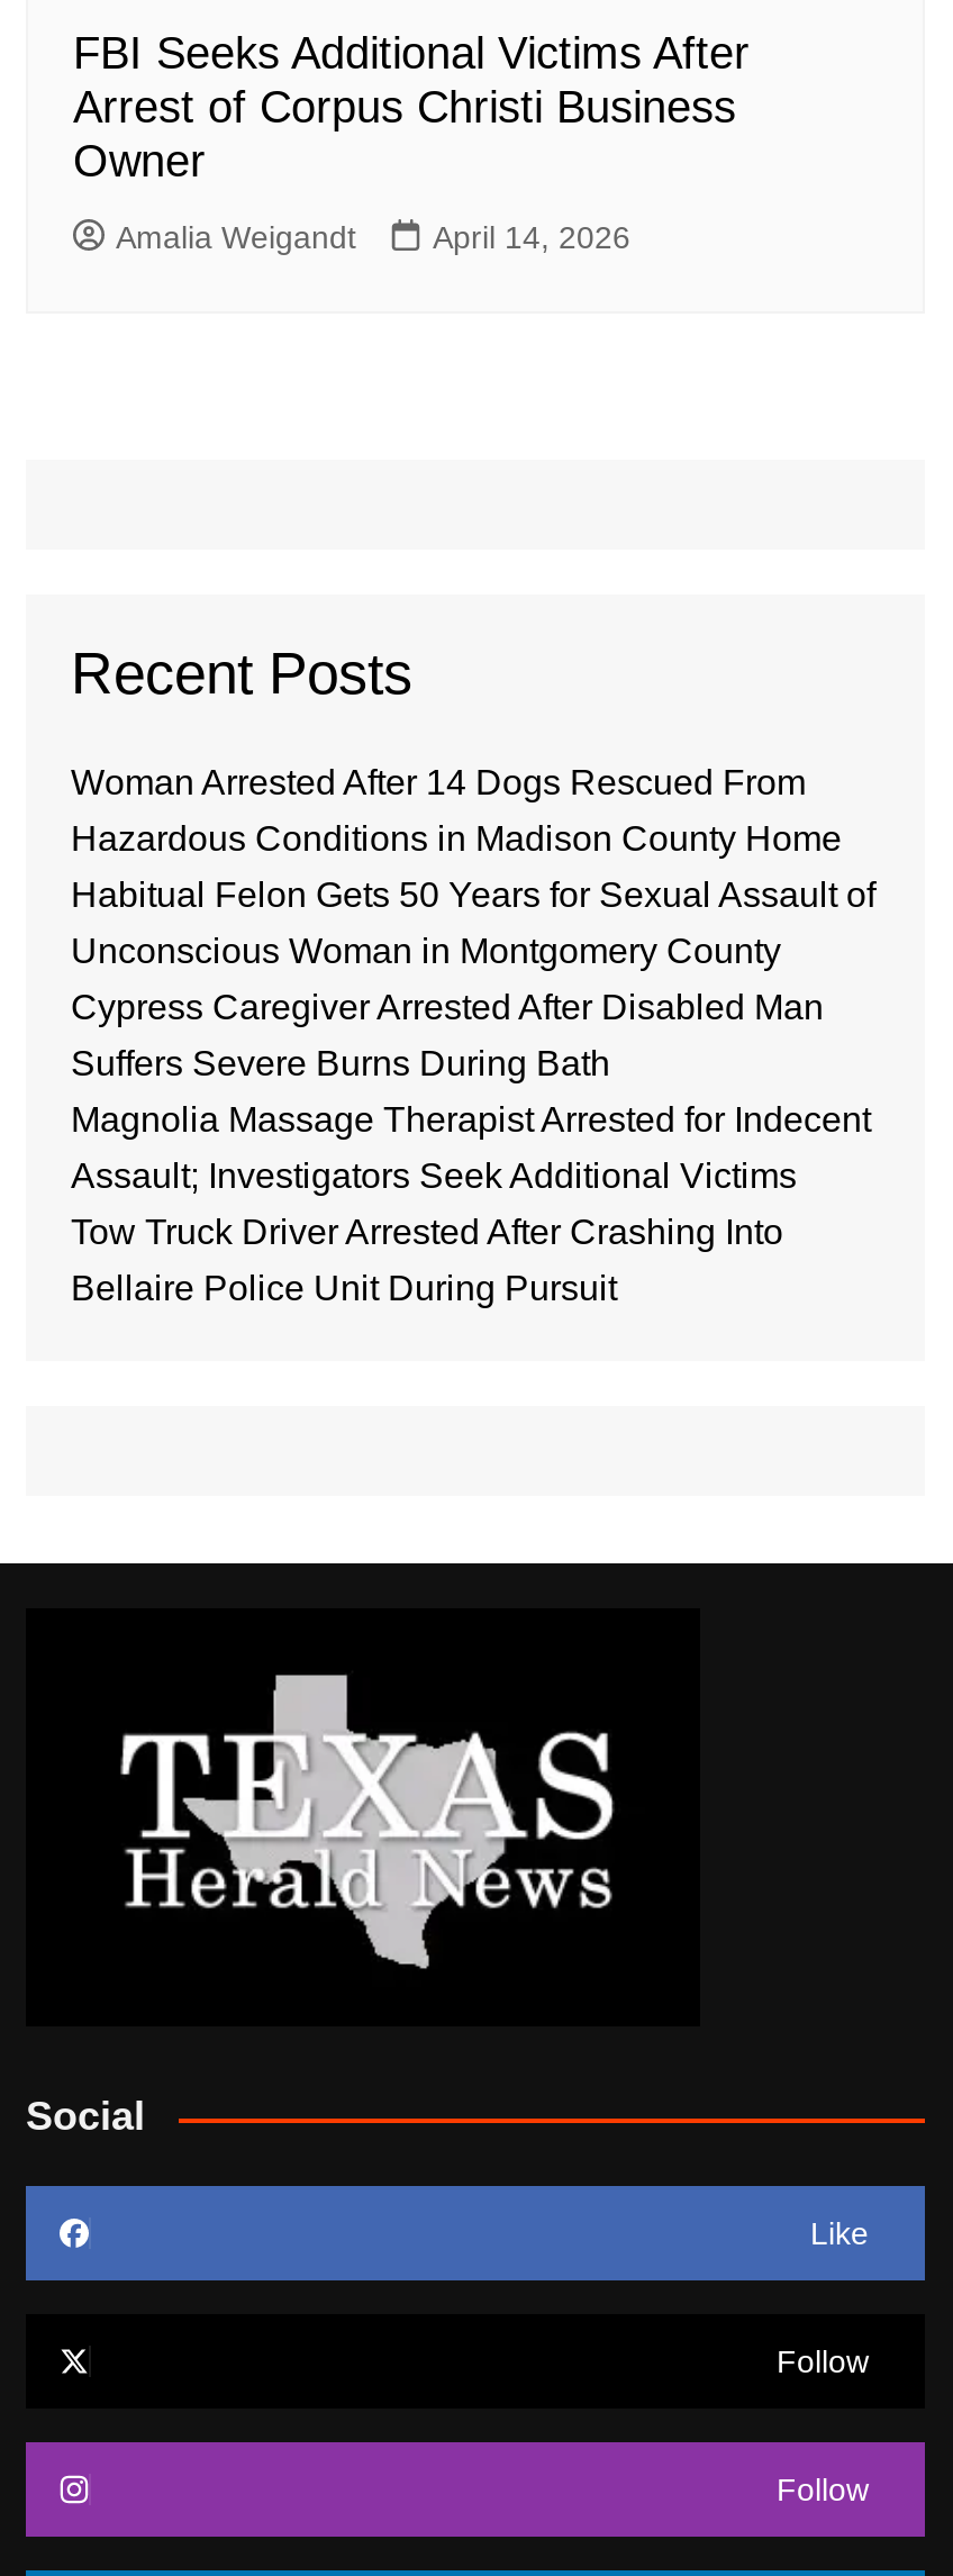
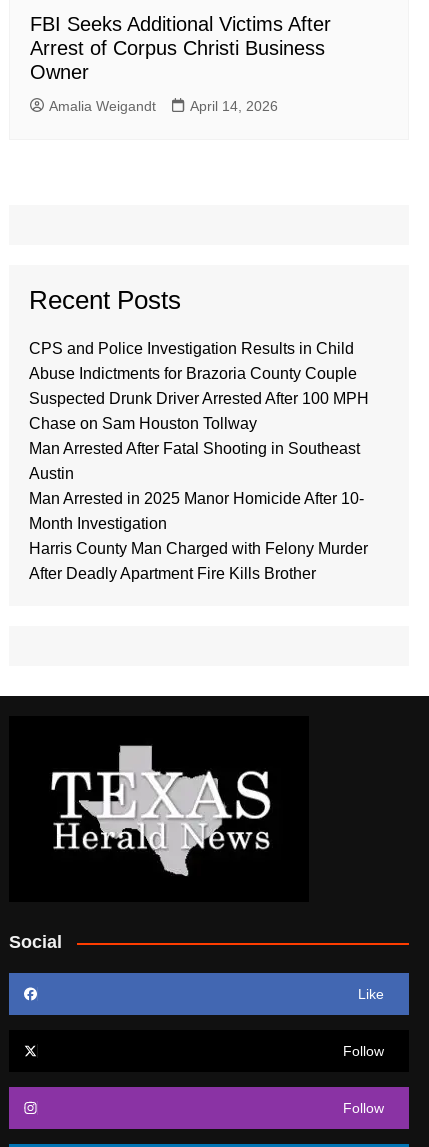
[71,764,806,802] Woman Arrested After 14 Dogs Rescued From -> [29,340,354,357] CPS and Police Investigation Results in Child
[71,820,842,858] Hazardous Conditions in Madison County Home -> [29,365,357,382] Abuse Indictments for Brazoria County Couple
[71,876,875,915] Habitual Felon Gets 50 Years for Sexual Assault of -> [29,390,369,407] Suspected Drunk Driver Arrested After 100 MPH
[71,933,781,971] Unconscious Woman in Montgomery County -> [29,415,257,432] Chase on Sam Houston Tollway
[71,989,824,1027] Cypress Caregiver Arrested After Disabled Man -> [29,440,360,457] Man Arrested After Fatal Shooting in Southeast
[71,1045,610,1083] Suffers Severe Burns During Bath -> [29,465,74,482] Austin
[71,1101,871,1139] Magnolia Massage Therapist Arrested for Indecent -> [29,490,364,507] Man Arrested in 2025 Manor Homicide After 10-
[71,1157,797,1196] Assault; Investigators Seek Additional Victims -> [29,515,167,532] Month Investigation
[71,1214,783,1252] Tow Truck Driver Arrested After Crashing Into -> [29,540,368,557] Harris County Man Charged with Felony Murder
[71,1270,617,1308] Bellaire Police Unit During Pursuit -> [29,565,316,582] After Deadly Apartment Fire Kills Brother

